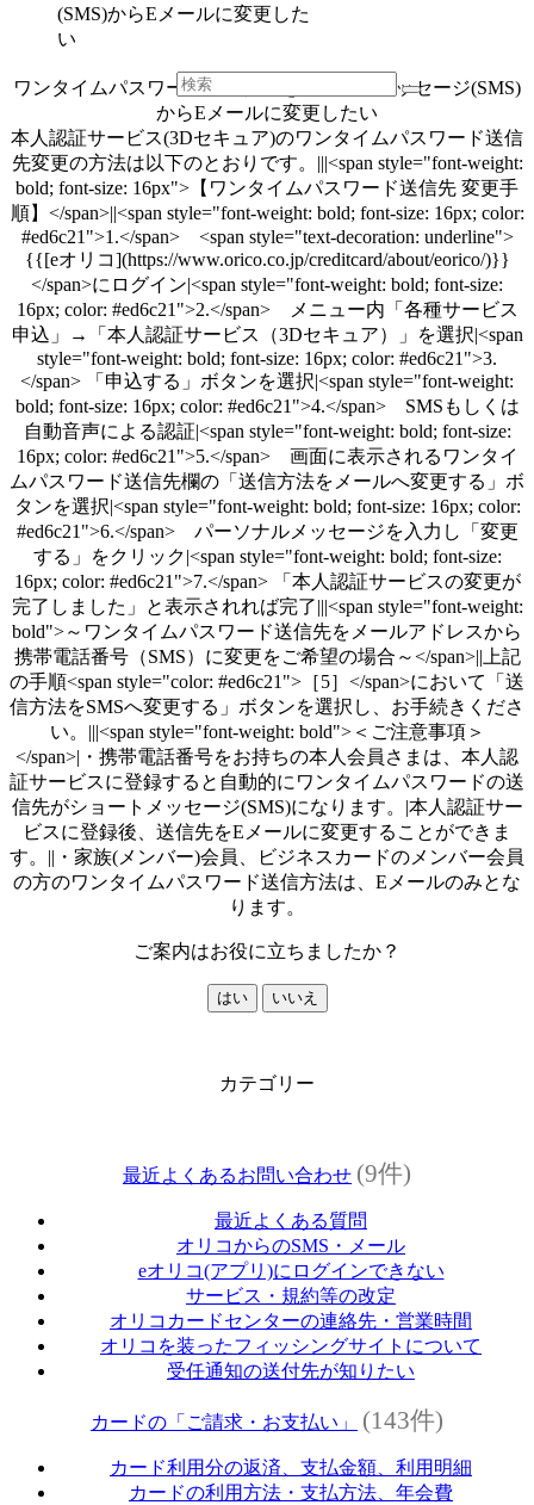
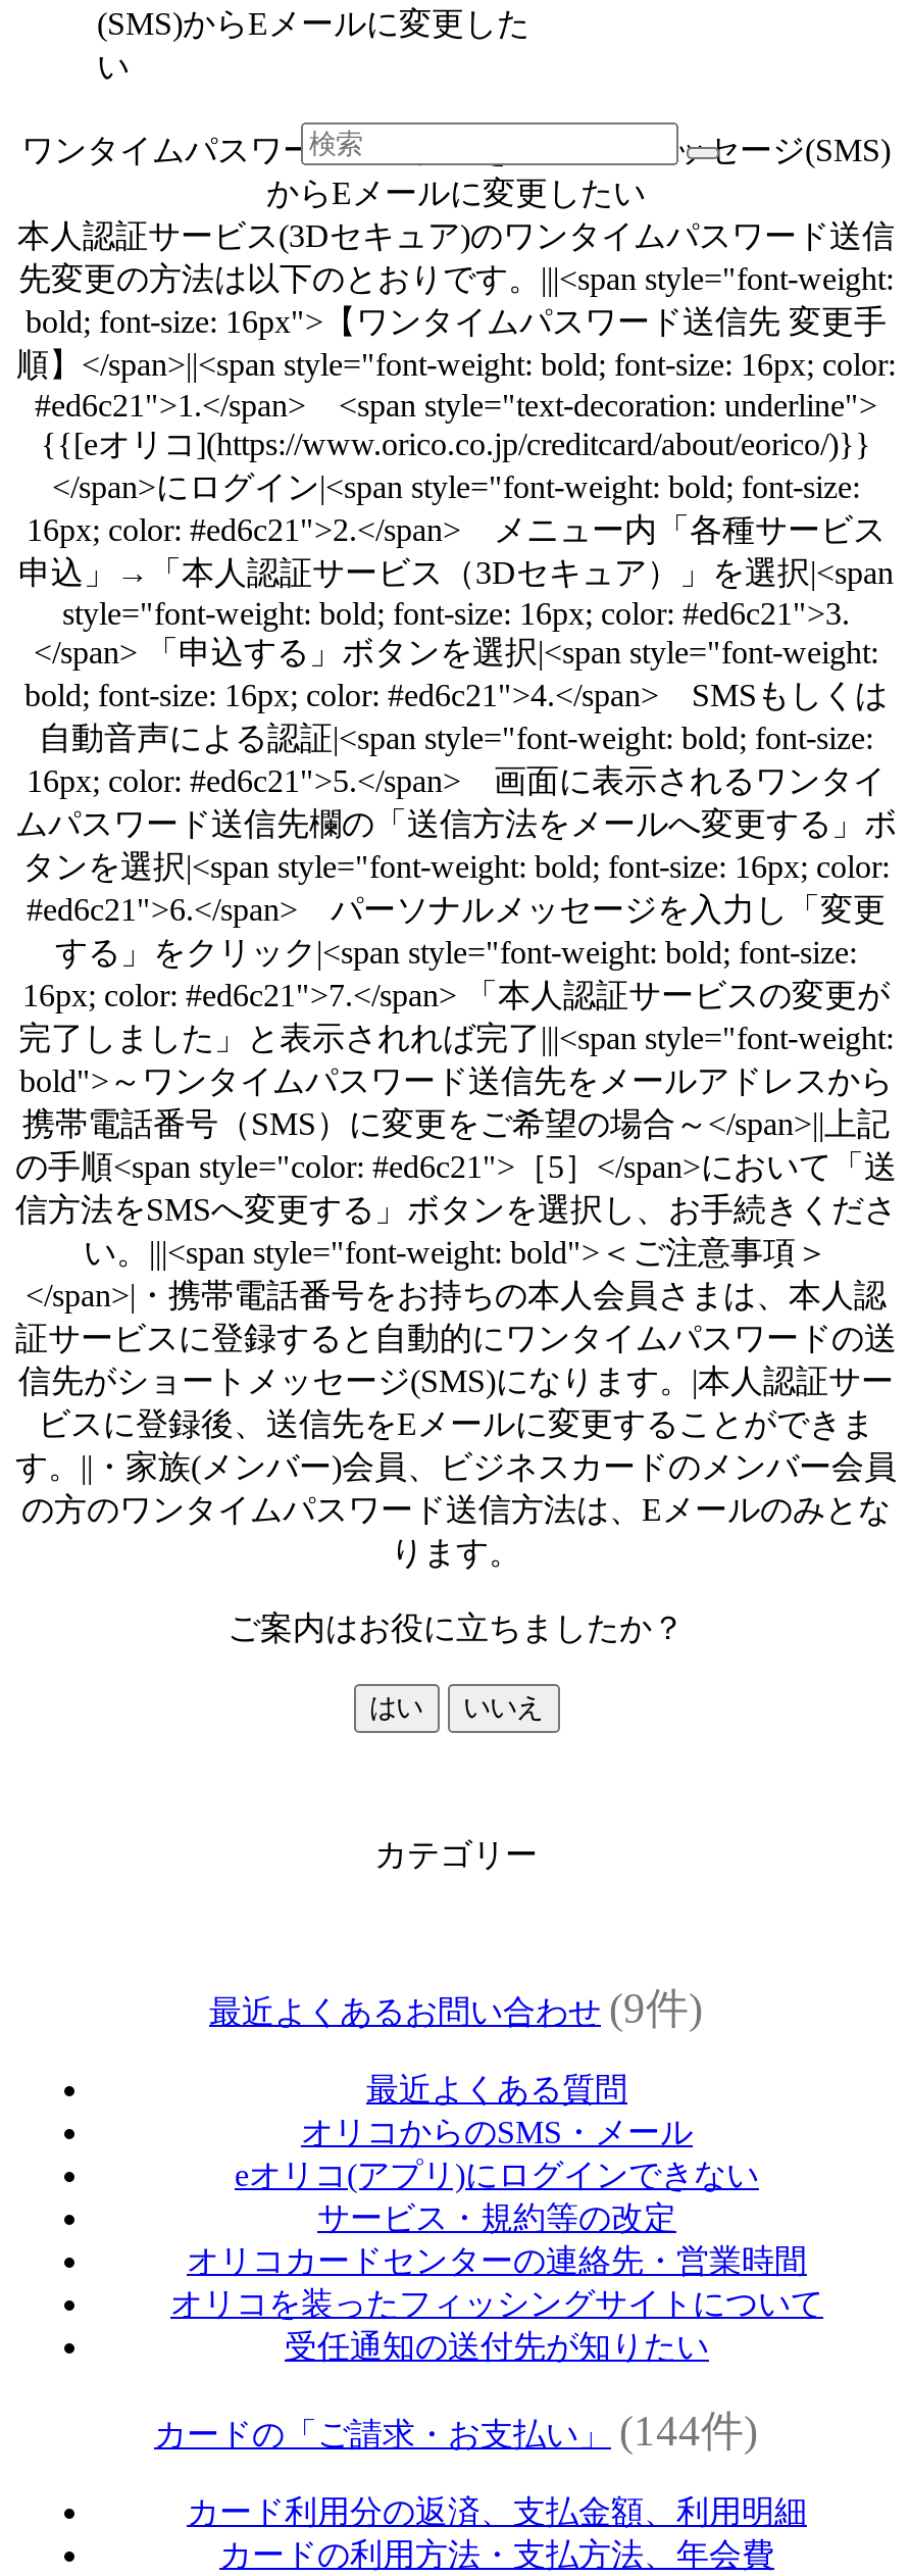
[91,1406,443,1433] カードの「ご請求・お支払い」 (143件) -> [154,2407,758,2454] カードの「ご請求・お支払い」 (144件)

